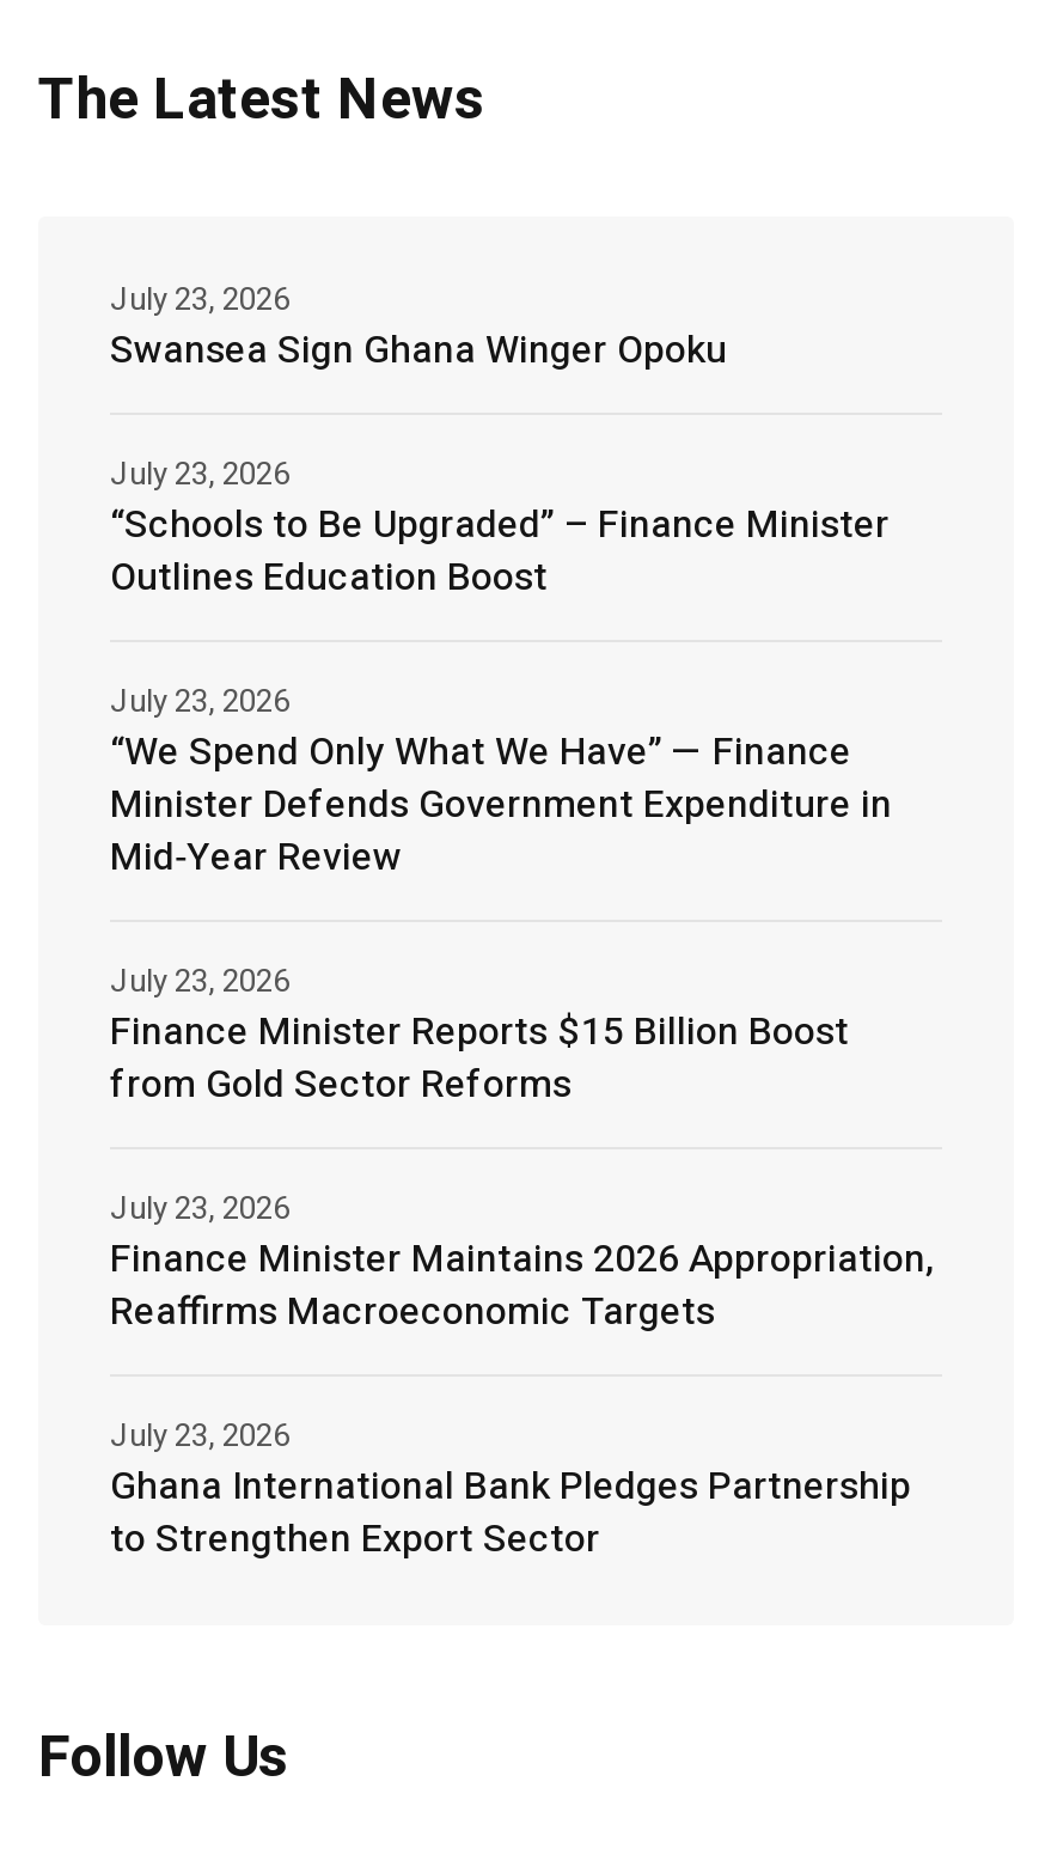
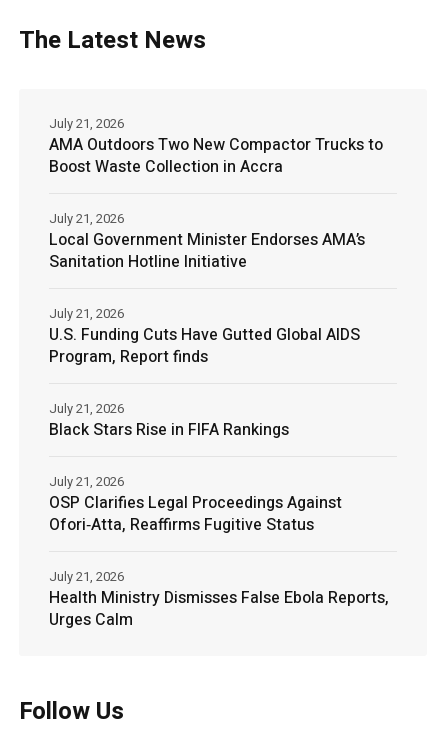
[110,276,289,321] July 23, 2026 -> [49,114,124,133] July 21, 2026
[110,321,727,379] Swansea Sign Ghana Winger Opoku -> [49,133,383,179] AMA Outdoors Two New Compactor Trucks to | Boost Waste Collection in Accra
[110,450,289,496] July 23, 2026 -> [49,209,124,228] July 21, 2026
[110,496,890,606] “Schools to Be Upgraded” – Finance Minister | Outlines Education Boost -> [49,228,365,274] Local Government Minister Endorses AMA’s | Sanitation Hotline Initiative
[110,678,289,723] July 23, 2026 -> [49,304,124,323] July 21, 2026
[110,723,892,886] “We Spend Only What We Have” — Finance | Minister Defends Government Expenditure in | Mid‑Year Review -> [49,323,360,369] U.S. Funding Cuts Have Gutted Global AIDS | Program, Report finds
[110,958,289,1003] July 23, 2026 -> [49,399,124,418] July 21, 2026
[110,1003,849,1113] Finance Minister Reports $15 Billion Boost | from Gold Sector Reforms -> [49,418,289,442] Black Stars Rise in FIFA Rankings
[110,1185,289,1230] July 23, 2026 -> [49,472,124,491] July 21, 2026
[110,1230,935,1340] Finance Minister Maintains 2026 Appropriation, | Reaffirms Macroeconomic Targets -> [49,491,342,537] OSP Clarifies Legal Proceedings Against | Ofori‑Atta, Reaffirms Fugitive Status
[110,1412,289,1457] July 23, 2026 -> [49,567,124,586] July 21, 2026
[110,1457,911,1568] Ghana International Bank Pledges Partnership | to Strengthen Export Sector -> [49,586,389,632] Health Ministry Dismisses False Ebola Reports, | Urges Calm

